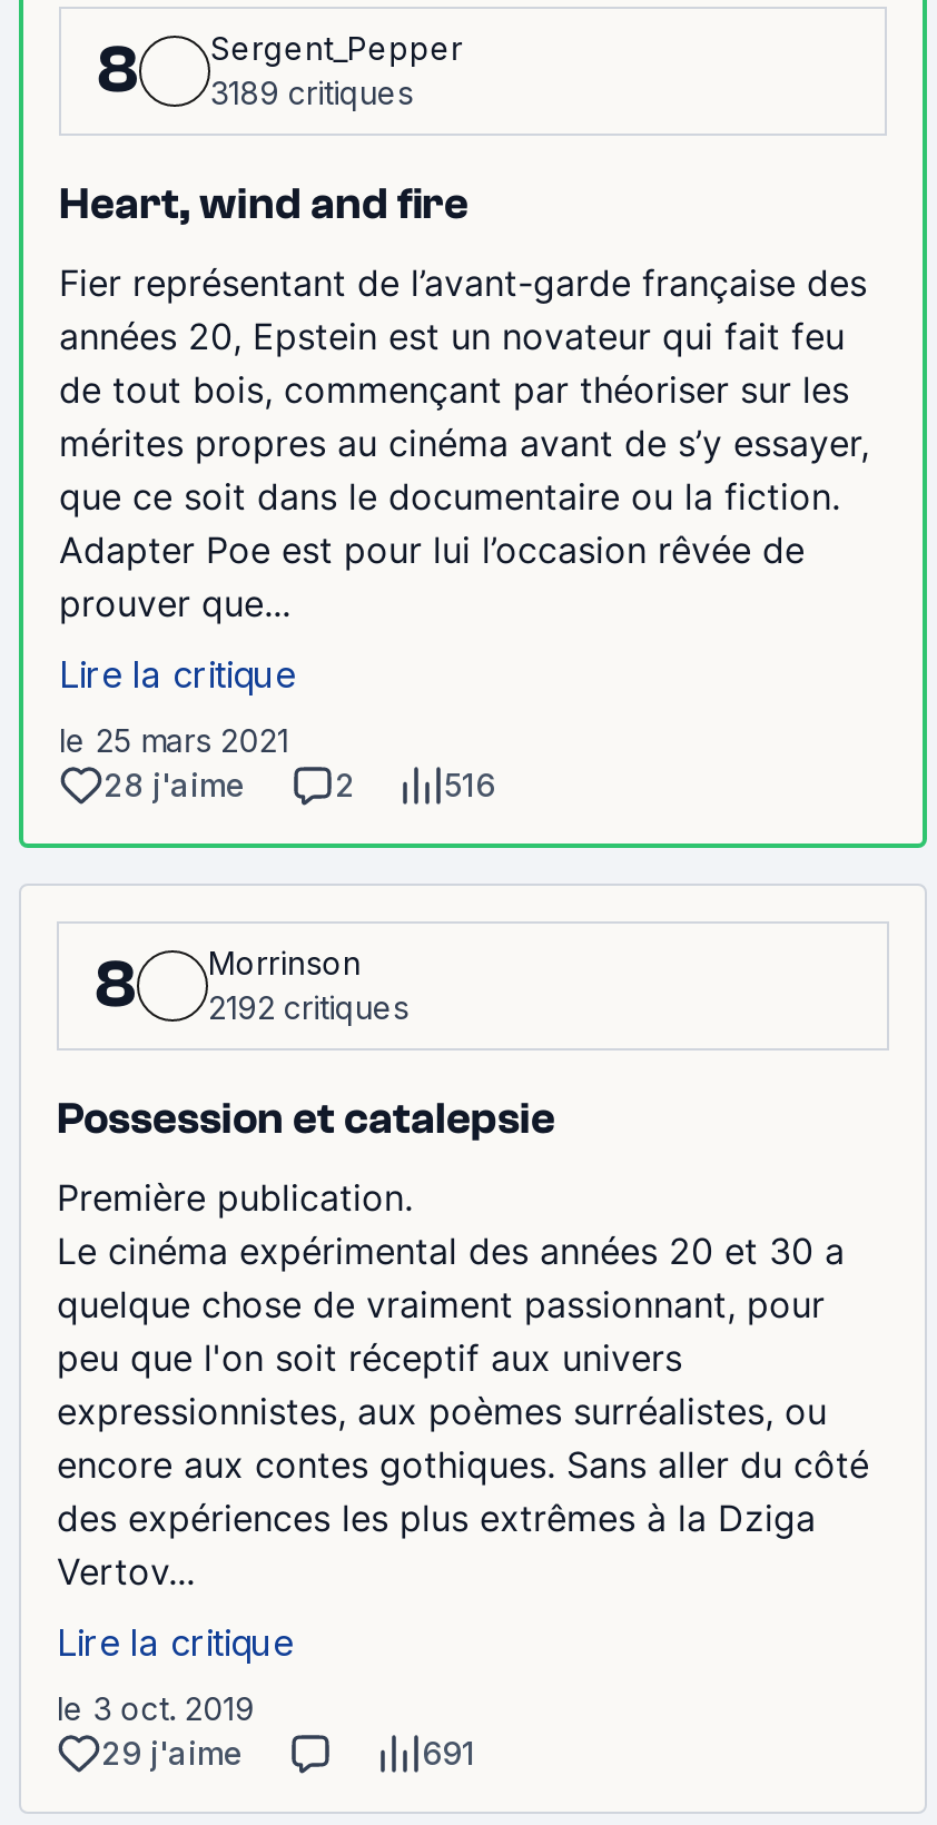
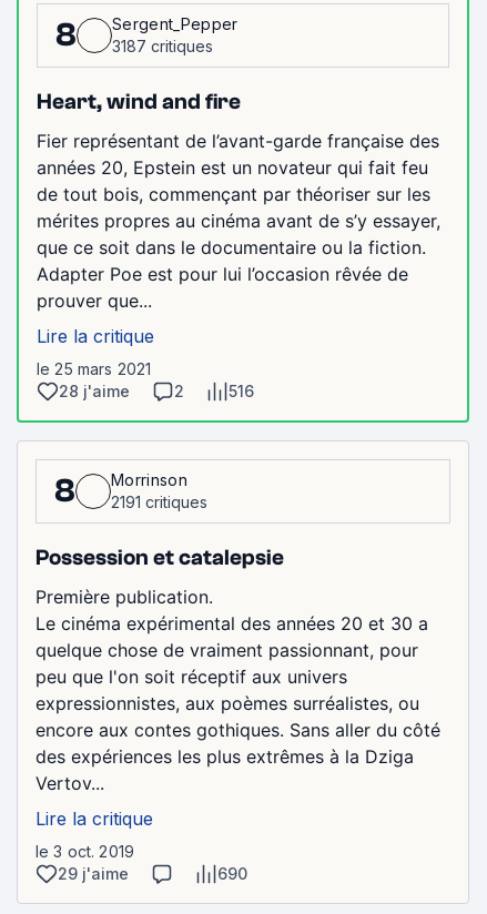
[97,29,463,111] 8 3189 critiques Sergent_Pepper -> [55,14,238,55] 8 3187 critiques Sergent_Pepper
[95,944,408,1026] 8 2192 critiques Morrinson -> [54,470,207,511] 8 2191 critiques Morrinson
[422,1734,475,1772] 691 -> [217,864,247,883] 690

